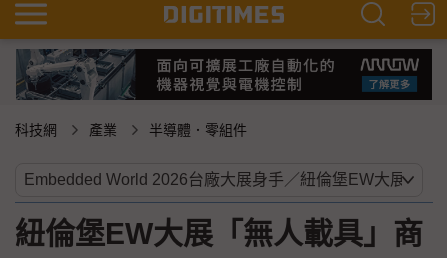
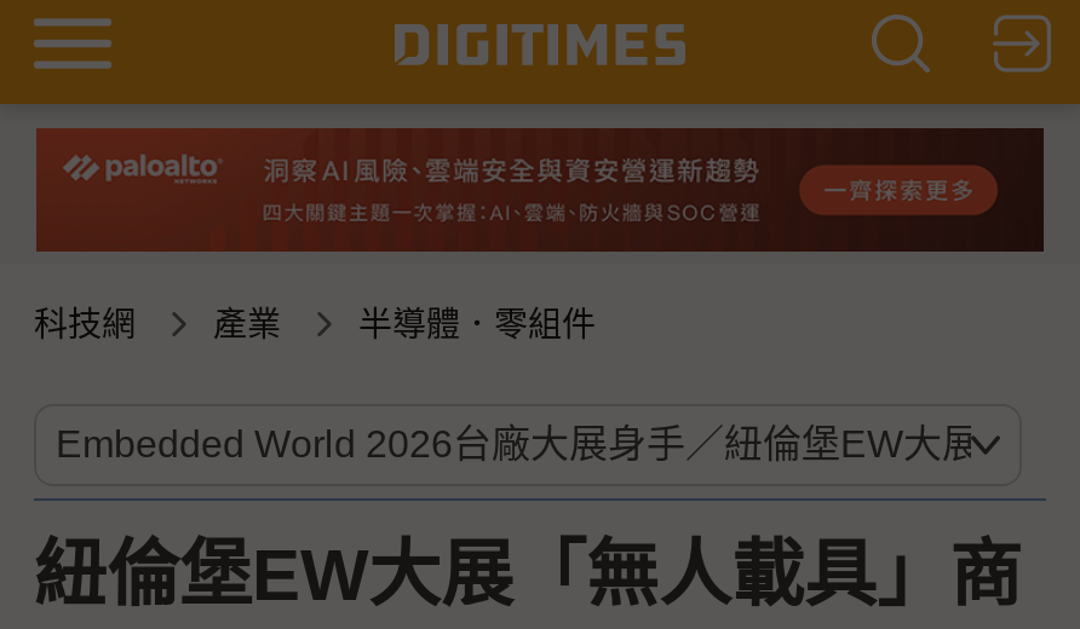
[15,48,432,101] [image] -> [34,126,1044,254] [image]

